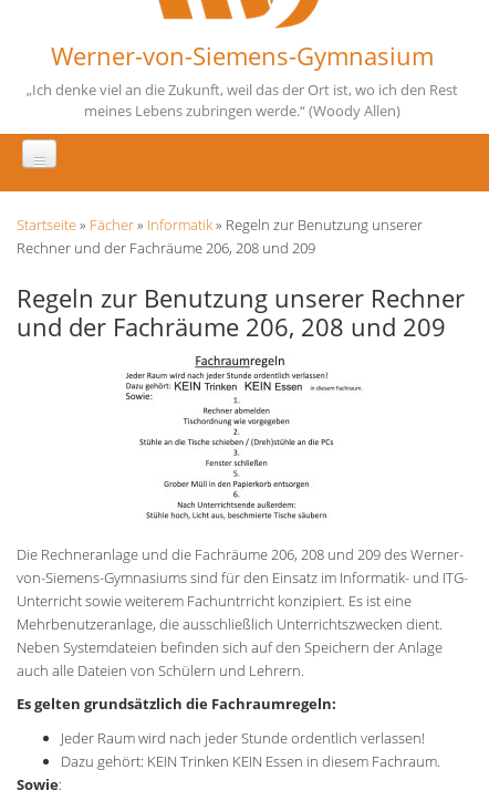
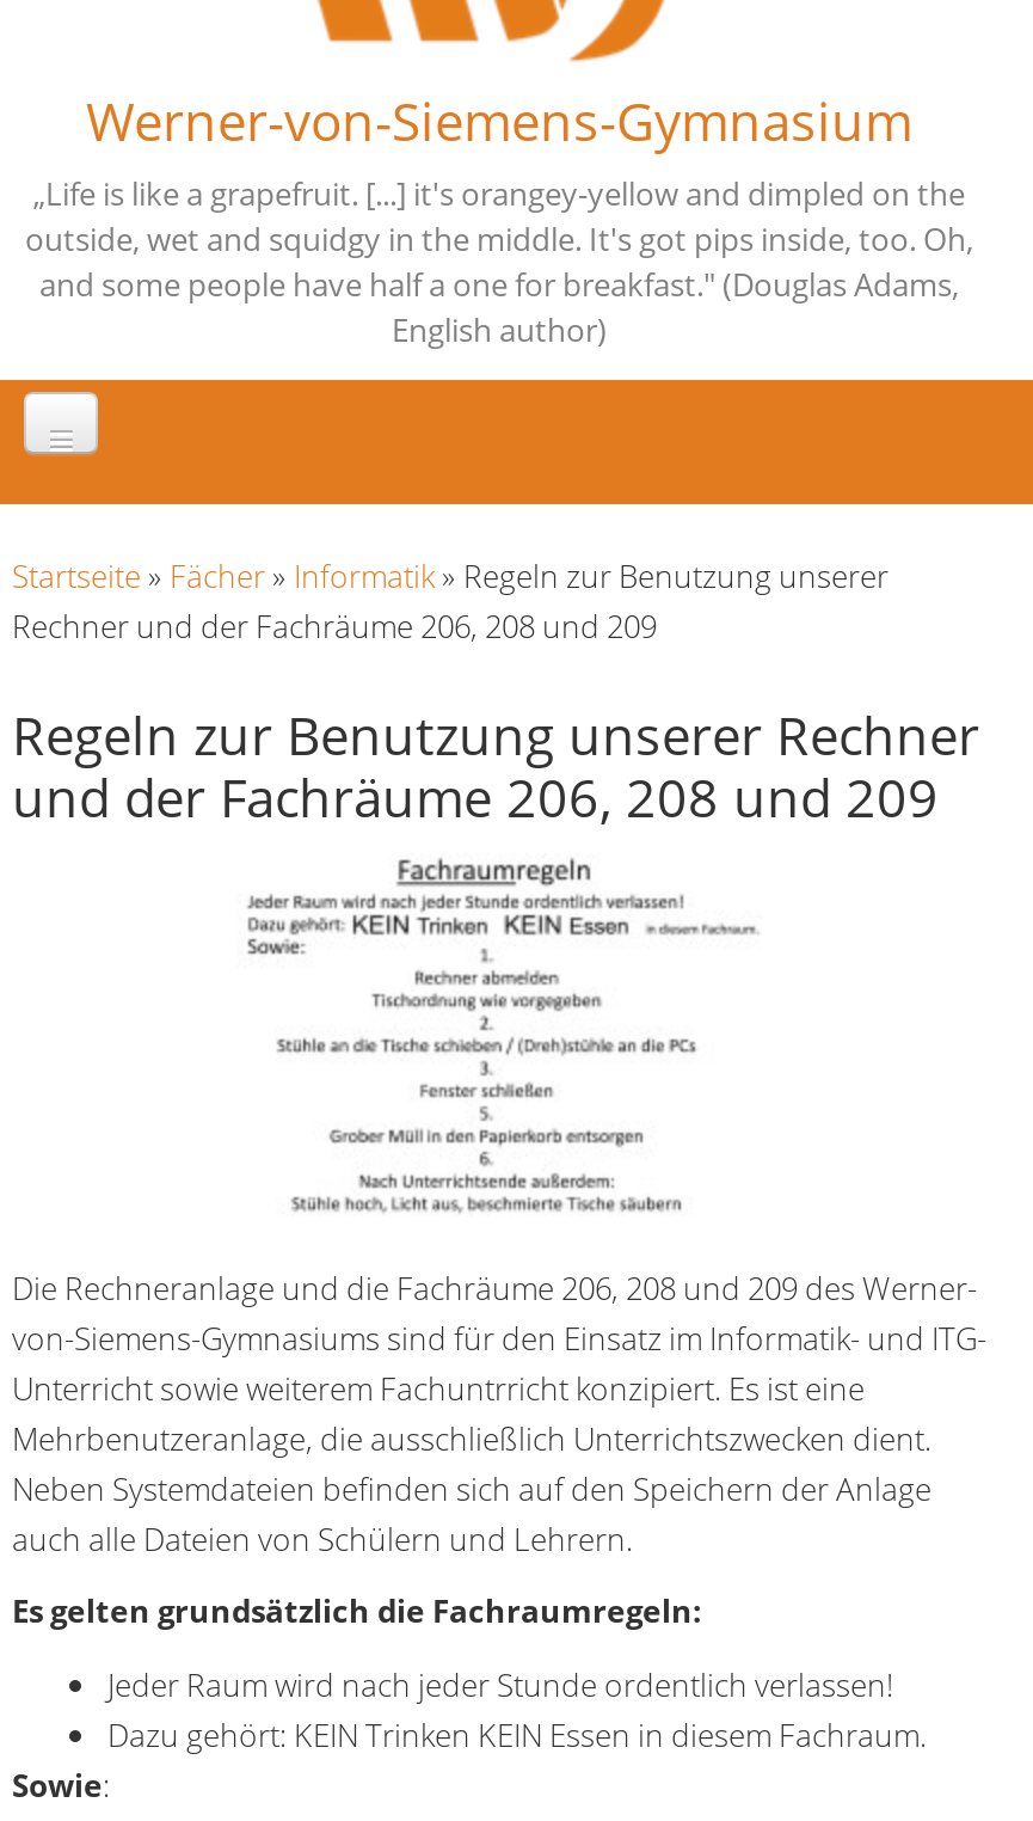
[27,80,458,121] „Ich denke viel an die Zukunft, weil das der Ort ist, wo ich den Rest | meines Lebens zubringen werde.“ (Woody Allen) -> [25,172,973,351] „Life is like a grapefruit. [...] it's orangey-yellow and dimpled on the | outside, wet and squidgy in the middle. It's got pips inside, too. Oh, | and some people have half a one for breakfast." (Douglas Adams, | English author)

